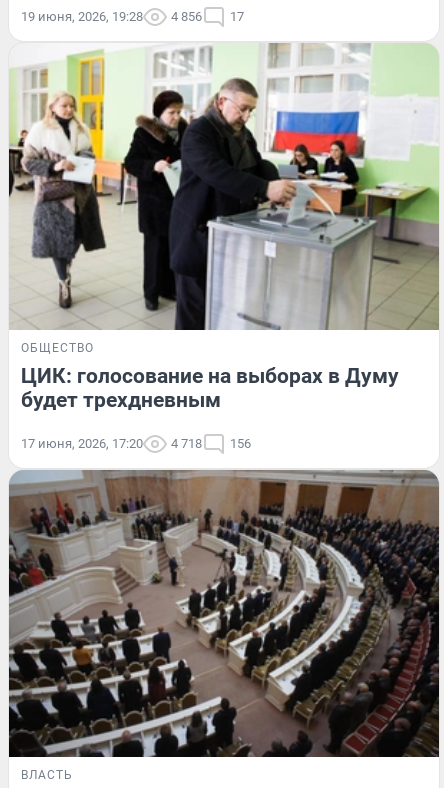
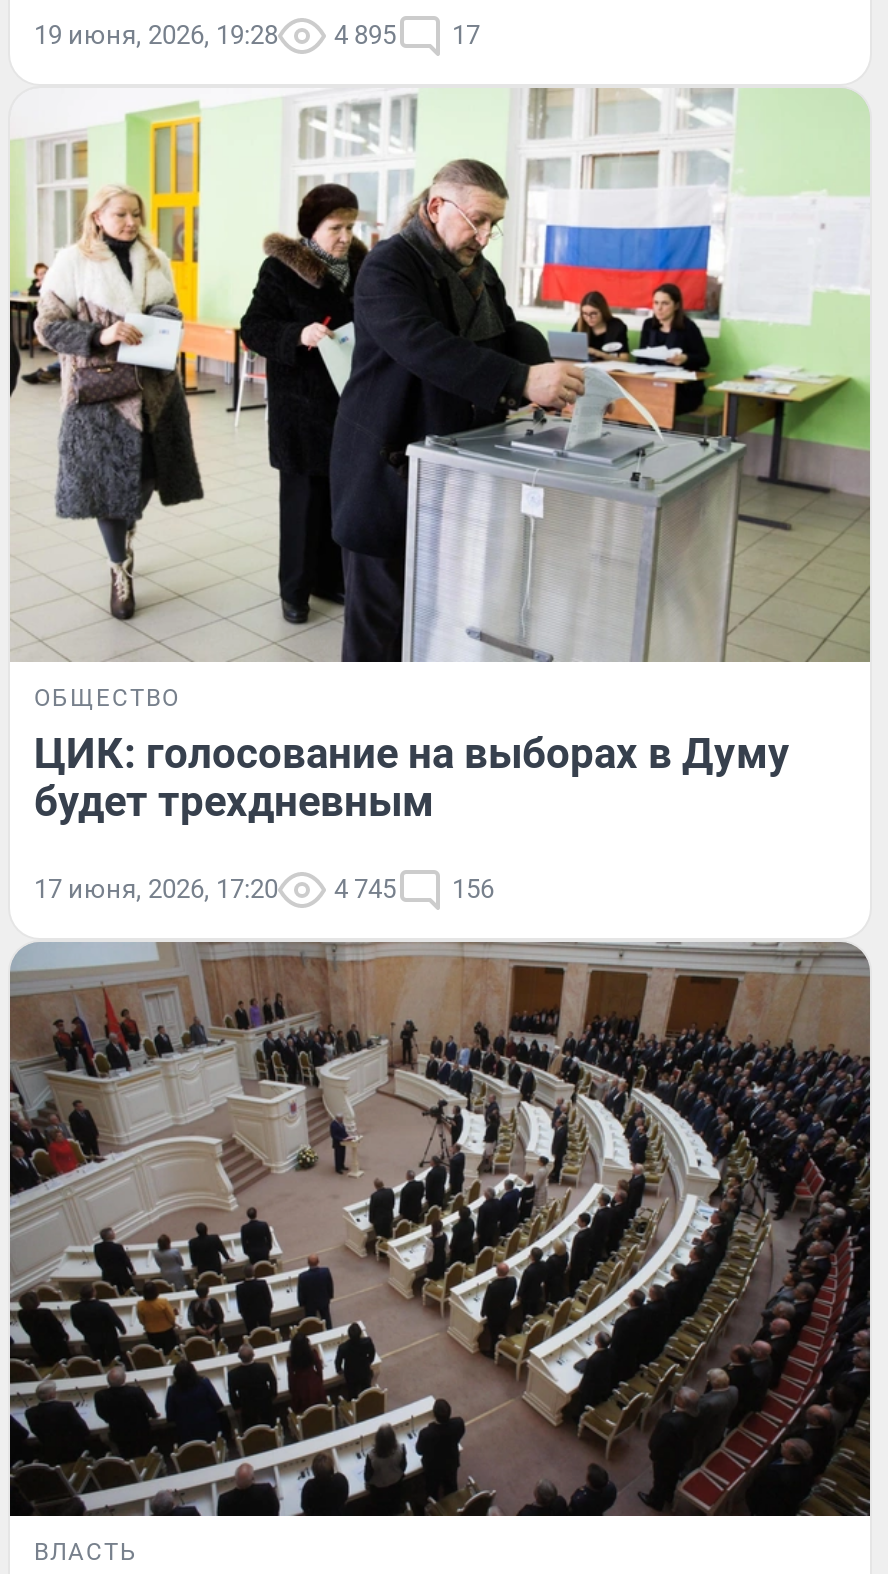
[21,9,244,24] 19 июня, 2026, 19:28 4 856 17 -> [34,20,480,50] 19 июня, 2026, 19:28 4 895 17
[21,436,251,451] 17 июня, 2026, 17:20 4 718 156 -> [34,874,494,904] 17 июня, 2026, 17:20 4 745 156

